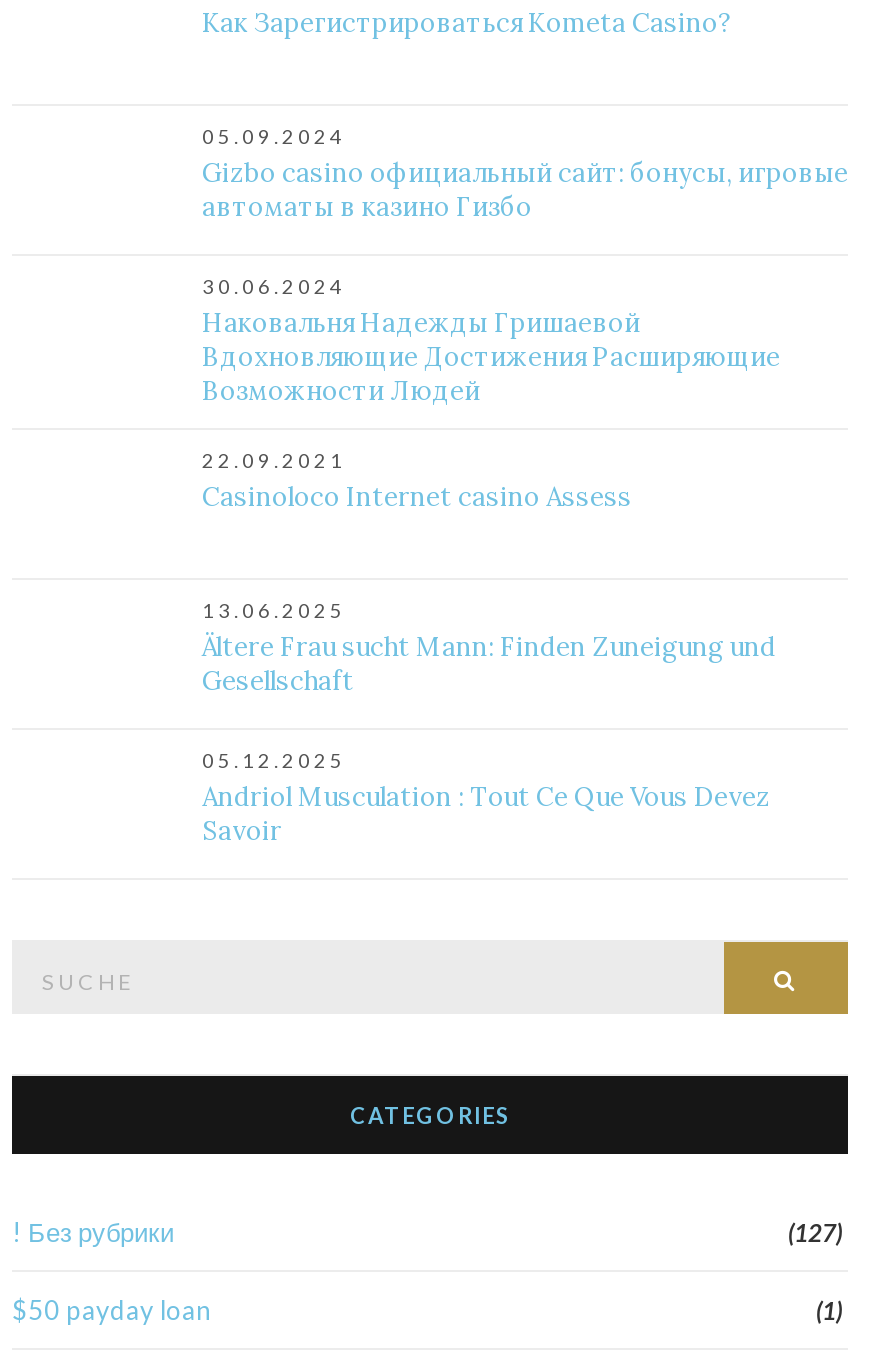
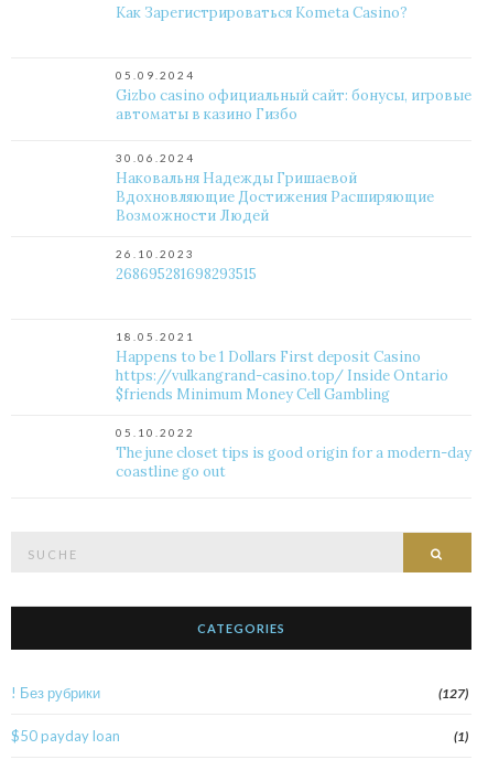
[202,448,632,514] 22.09.2021 | Casinoloco Internet casino Assess -> [116,247,257,283] 26.10.2023 | 268695281698293515
[202,598,776,698] 13.06.2025 | Ältere Frau sucht Mann: Finden Zuneigung und | Gesellschaft -> [116,330,448,404] 18.05.2021 | Happens to be 1 Dollars First deposit Casino | https://vulkangrand-casino.top/ Inside Ontario | $friends Minimum Money Cell Gambling
[202,748,770,848] 05.12.2025 | Andriol Musculation : Tout Ce Que Vous Devez | Savoir -> [116,426,471,481] 05.10.2022 | The june closet tips is good origin for a modern-day | coastline go out

